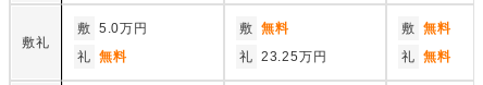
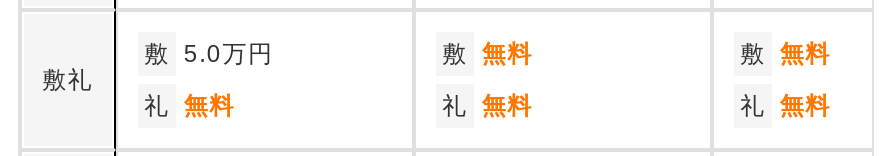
[239,49,327,65] 礼 23.25万円 -> [442,92,533,120] 礼 無料

